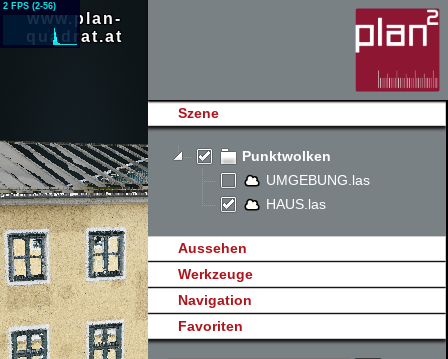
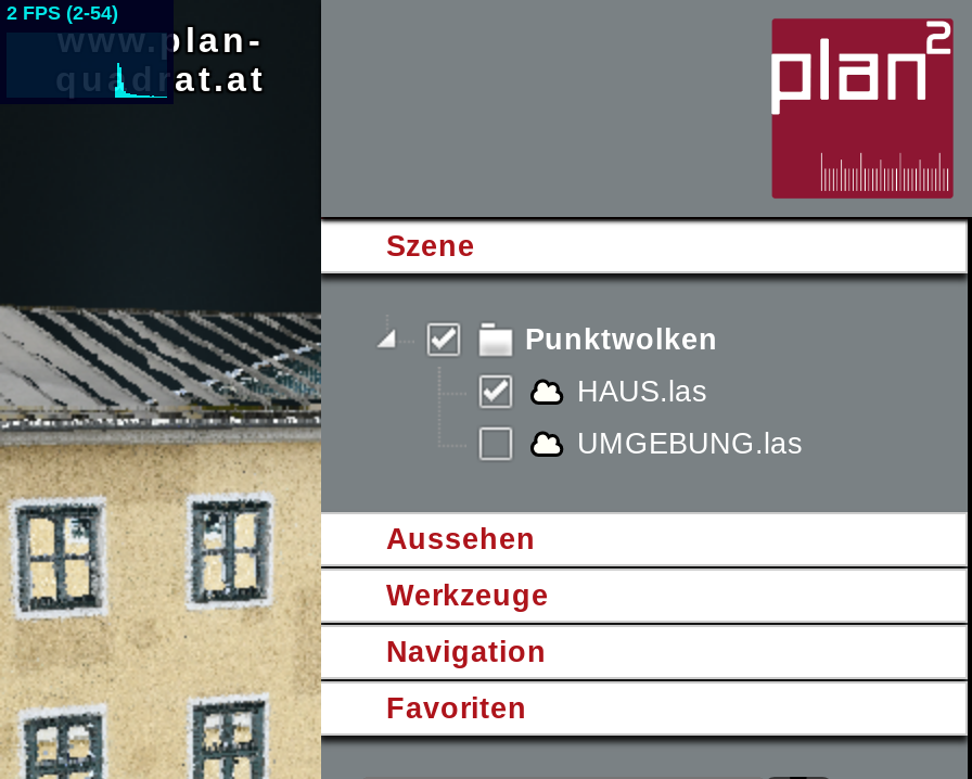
moved [266,173,370,188] -> [577,427,803,460]: UMGEBUNG.las
moved [266,197,326,212] -> [577,375,707,408]: HAUS.las

